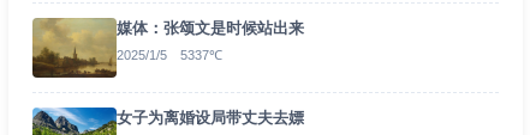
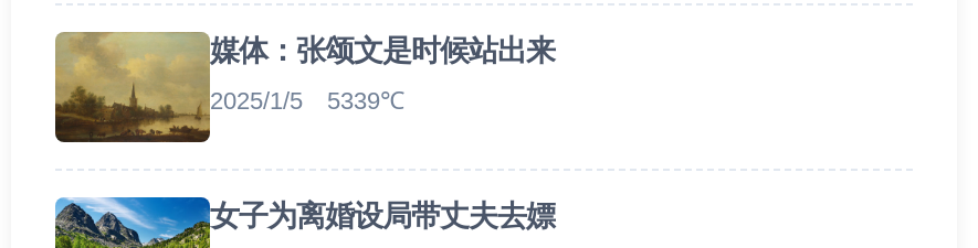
[117,48,222,62] 2025/1/5 5337℃ -> [210,88,404,114] 2025/1/5 5339℃

